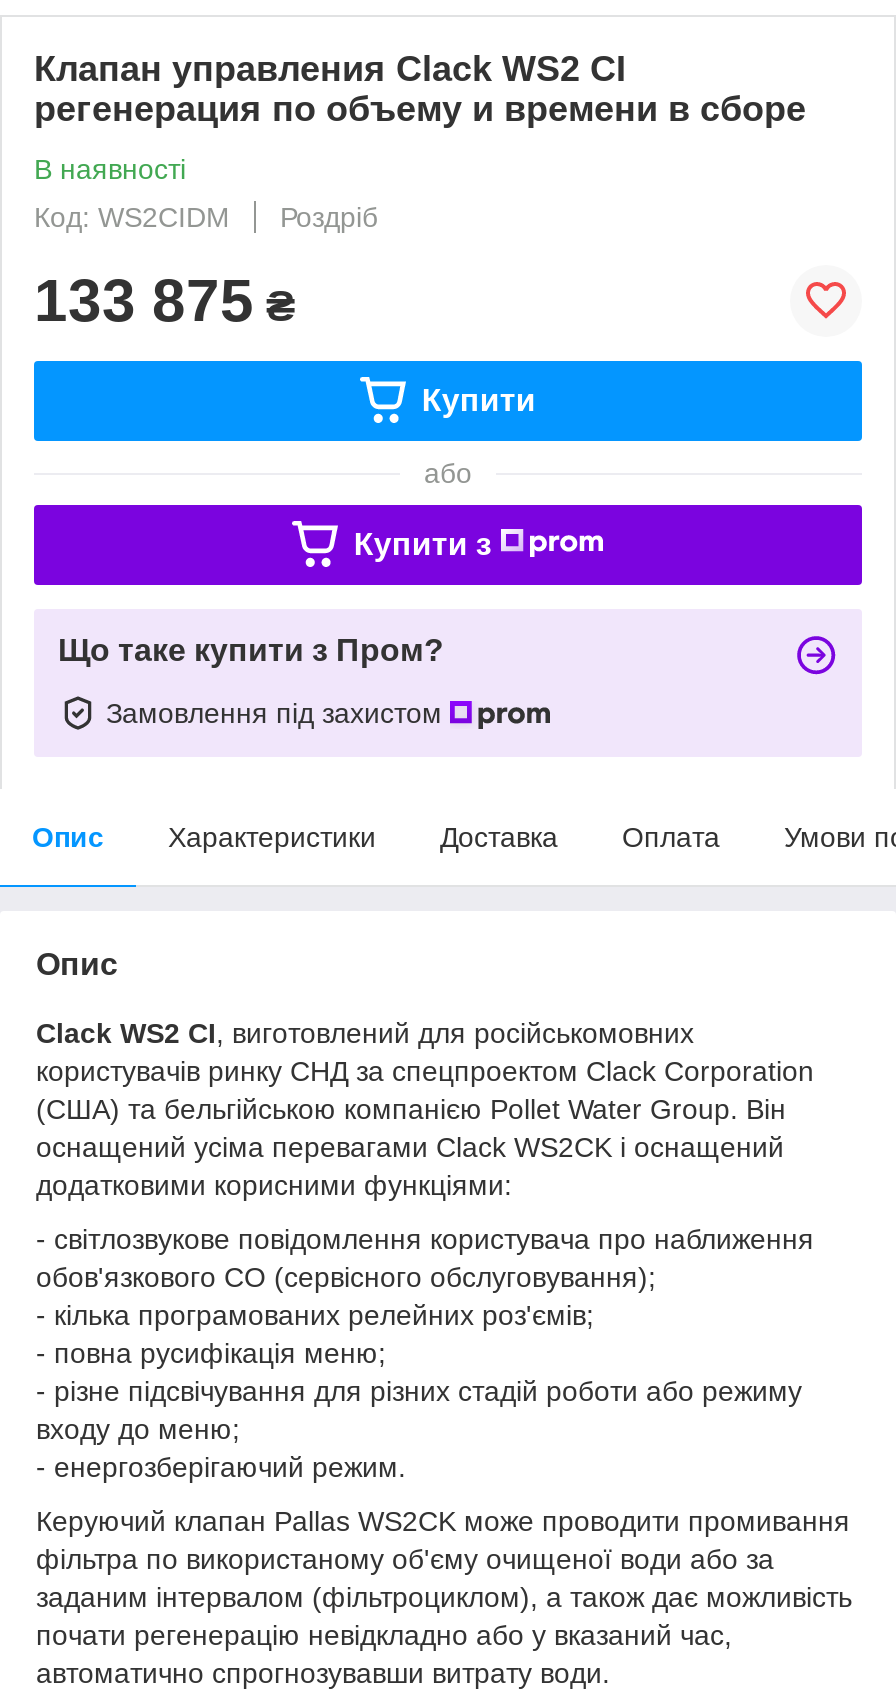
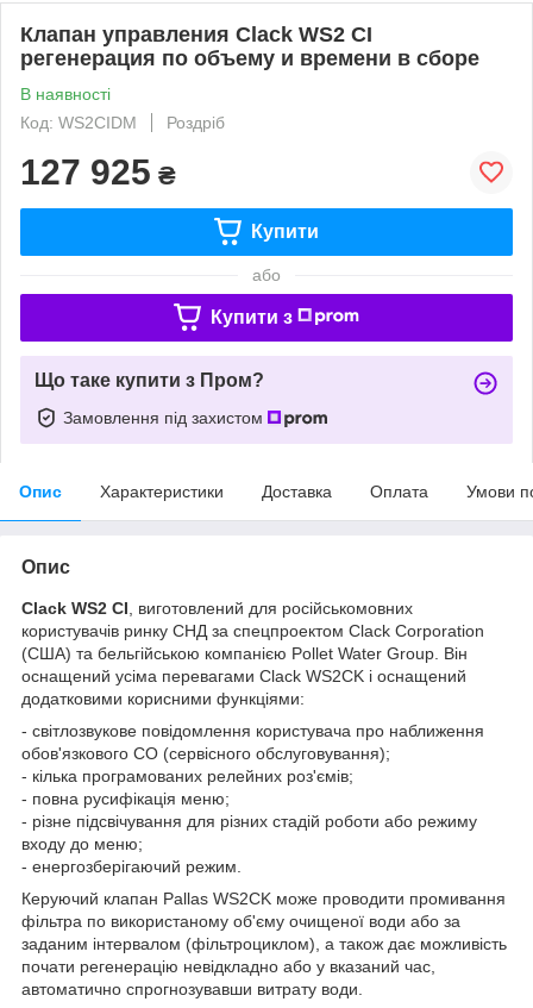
[34,267,296,333] 133 875 ₴ -> [20,152,176,191] 127 925 ₴

